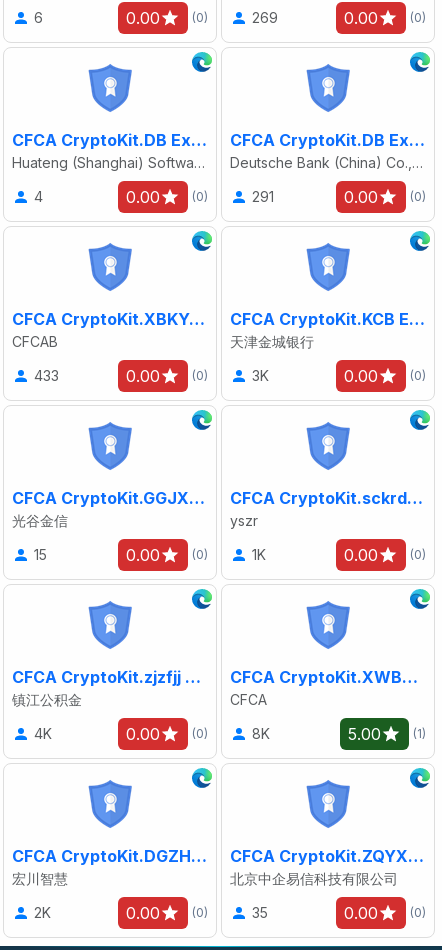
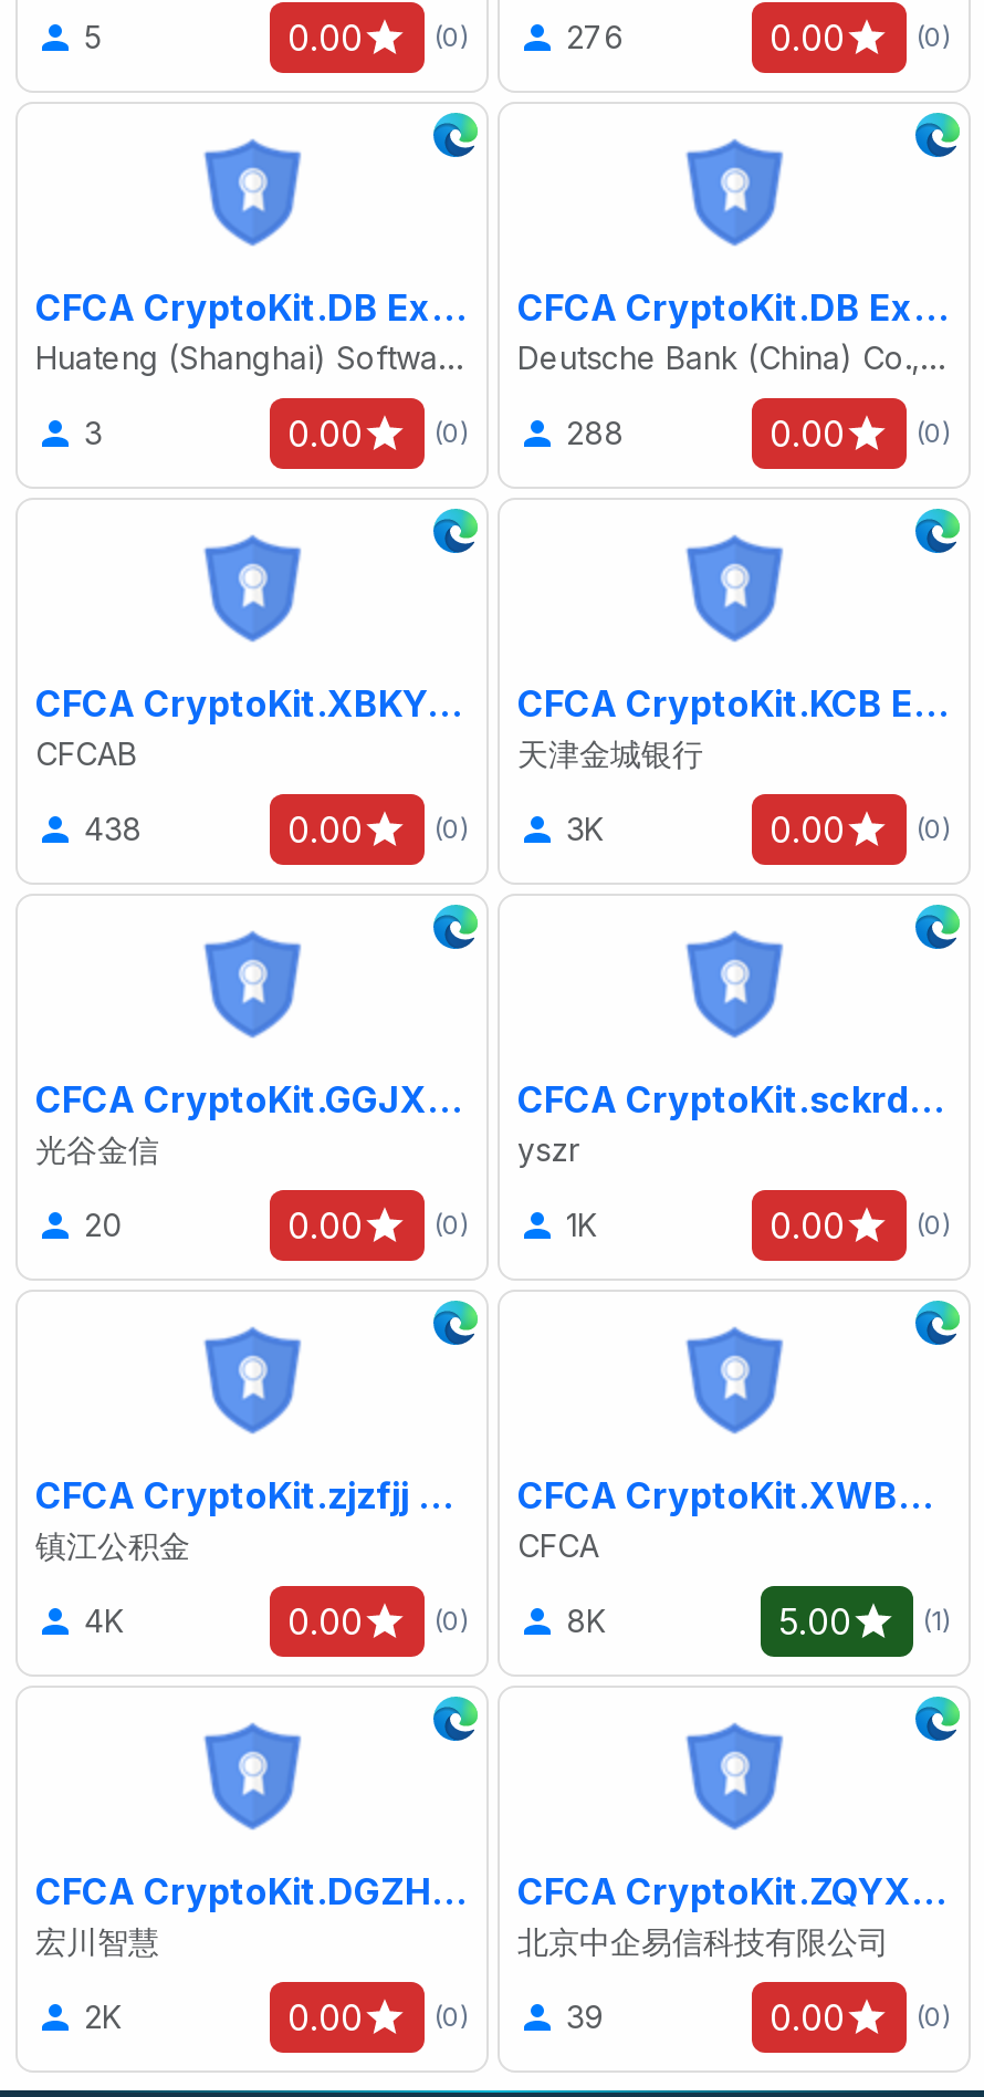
[34,9,43,26] 6 -> [84,18,102,56] 5
[252,9,278,26] 269 -> [566,18,624,56] 276
[34,188,43,205] 4 -> [84,414,102,452] 3
[252,188,274,205] 291 -> [566,414,624,452] 288
[34,367,59,384] 433 -> [84,810,142,848] 438
[34,546,47,563] 15 -> [84,1206,122,1244] 20
[252,904,268,921] 35 -> [566,1998,604,2036] 39

